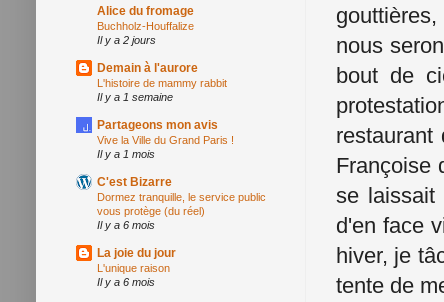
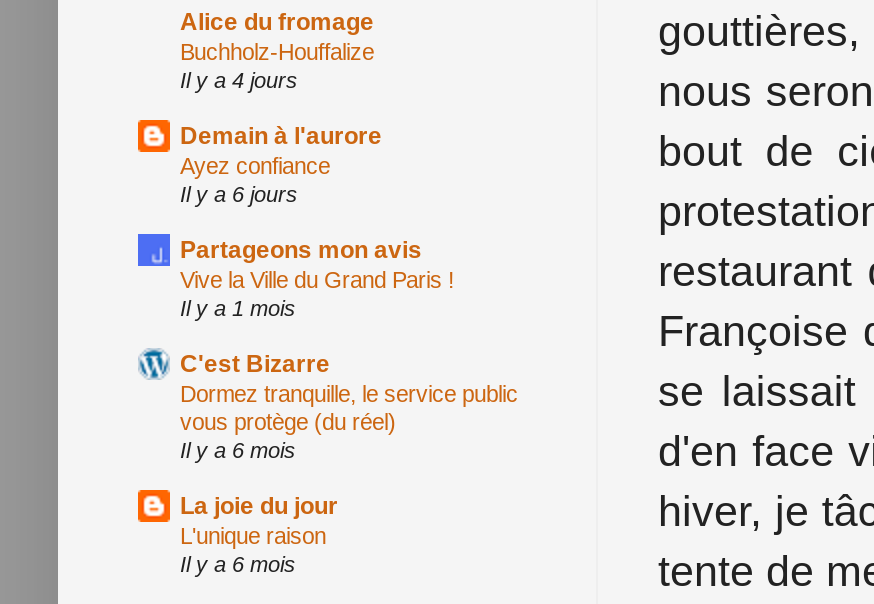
[97,34,156,46] Il y a 2 jours -> [180,69,298,93] Il y a 4 jours
[97,77,227,103] L'histoire de mammy rabbit | Il y a 1 semaine -> [180,155,330,207] Ayez confiance | Il y a 6 jours

